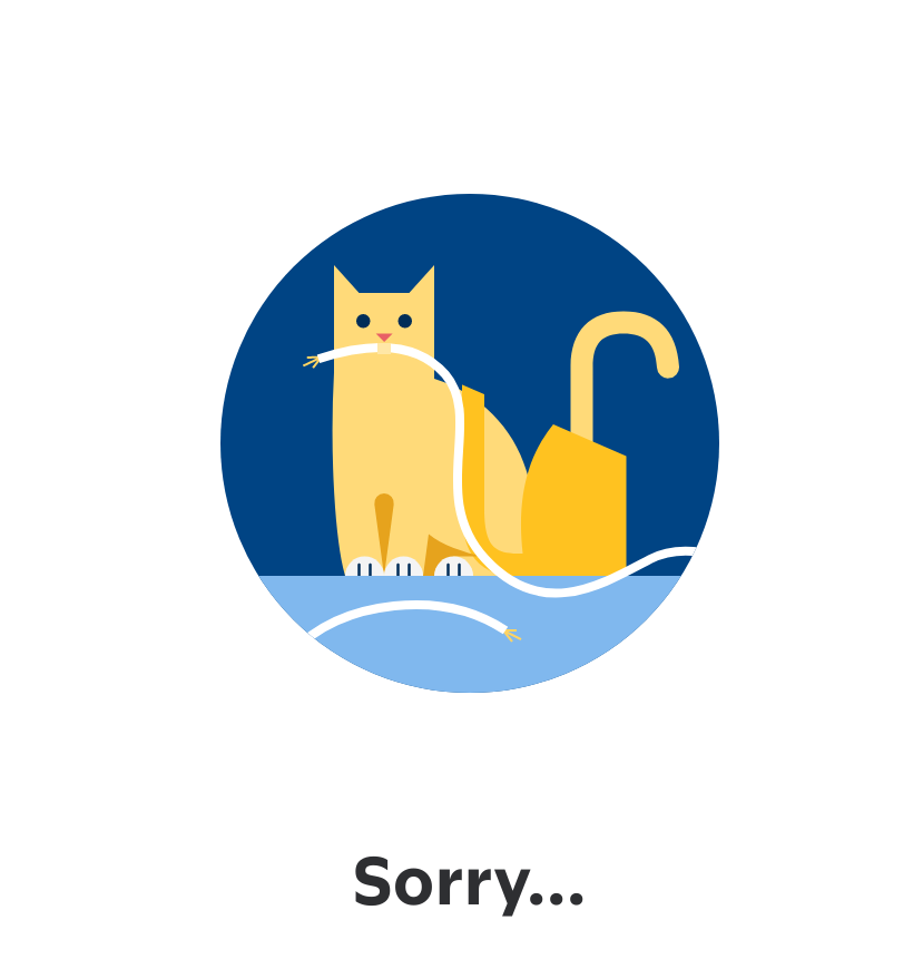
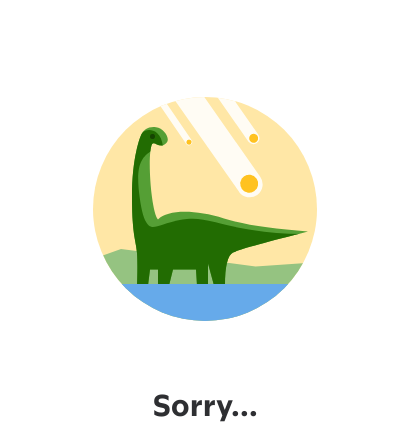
[218,192,721,644] [image] -> [93,97,317,298] [image]

